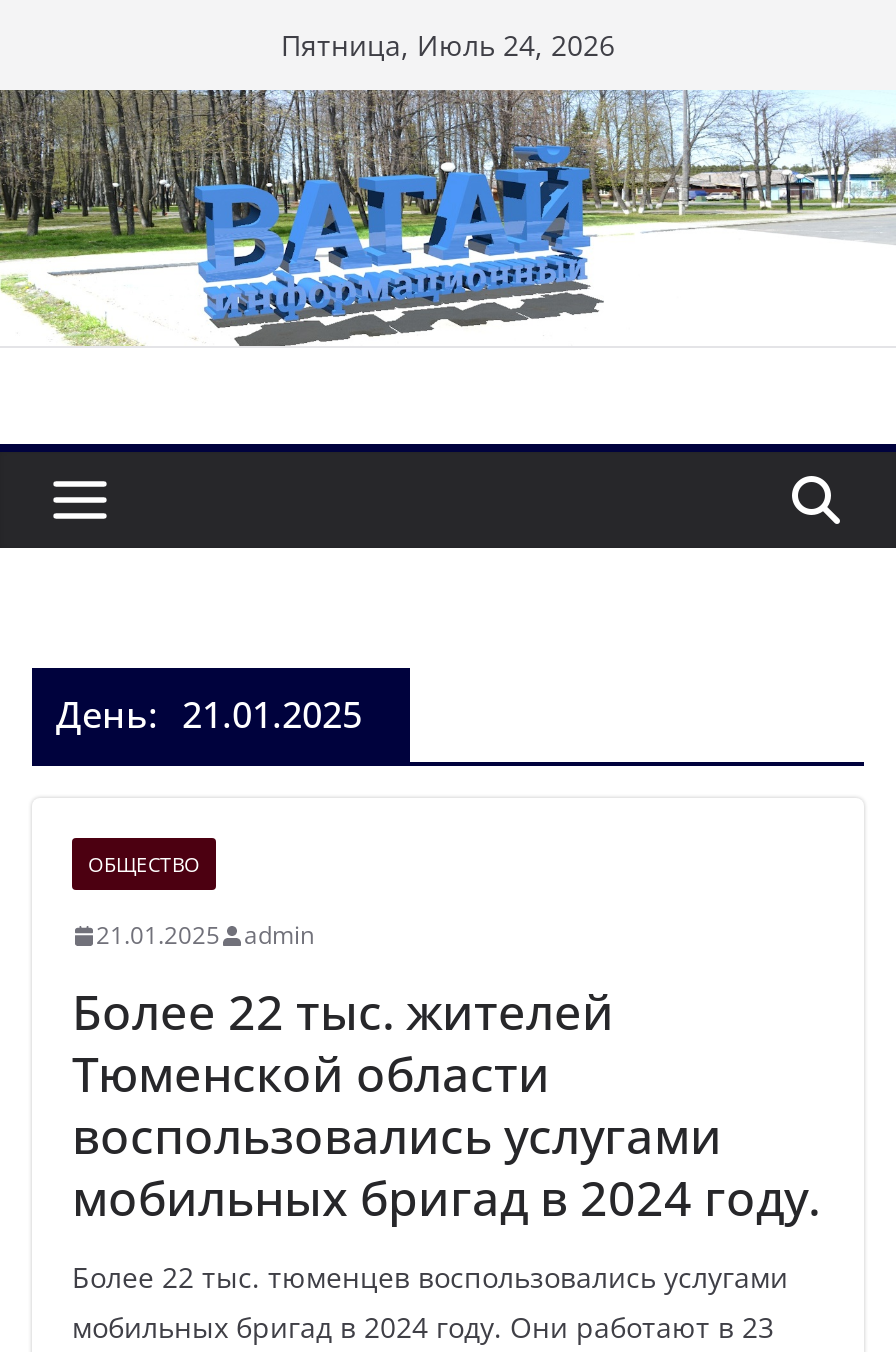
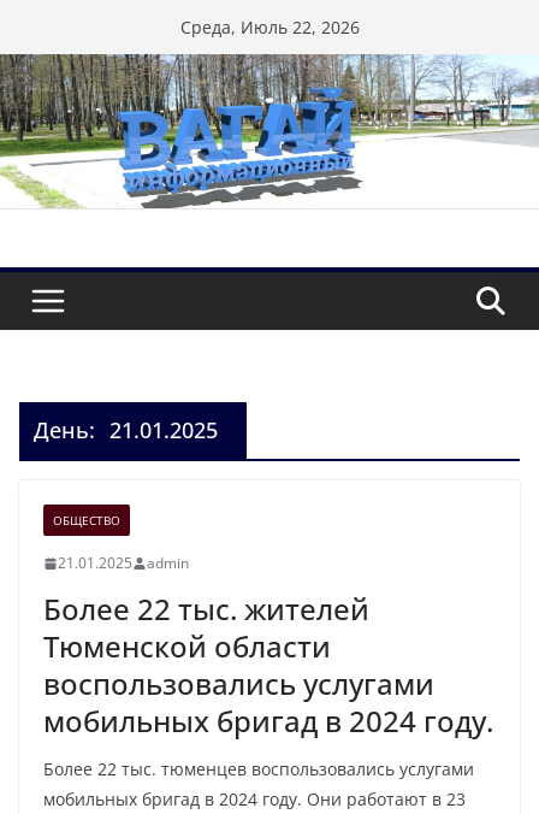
[281,26,615,64] Пятница, Июль 24, 2026 -> [180,16,359,39] Среда, Июль 22, 2026

